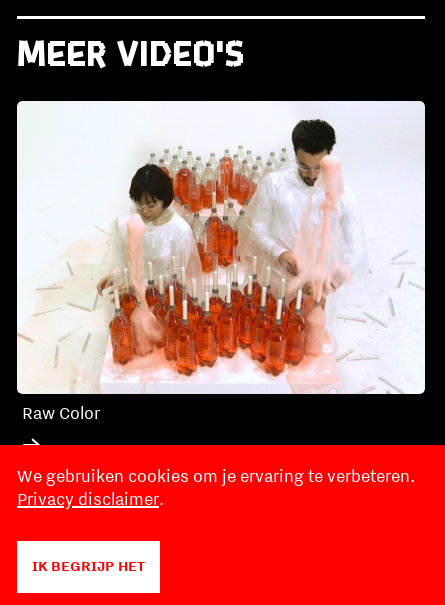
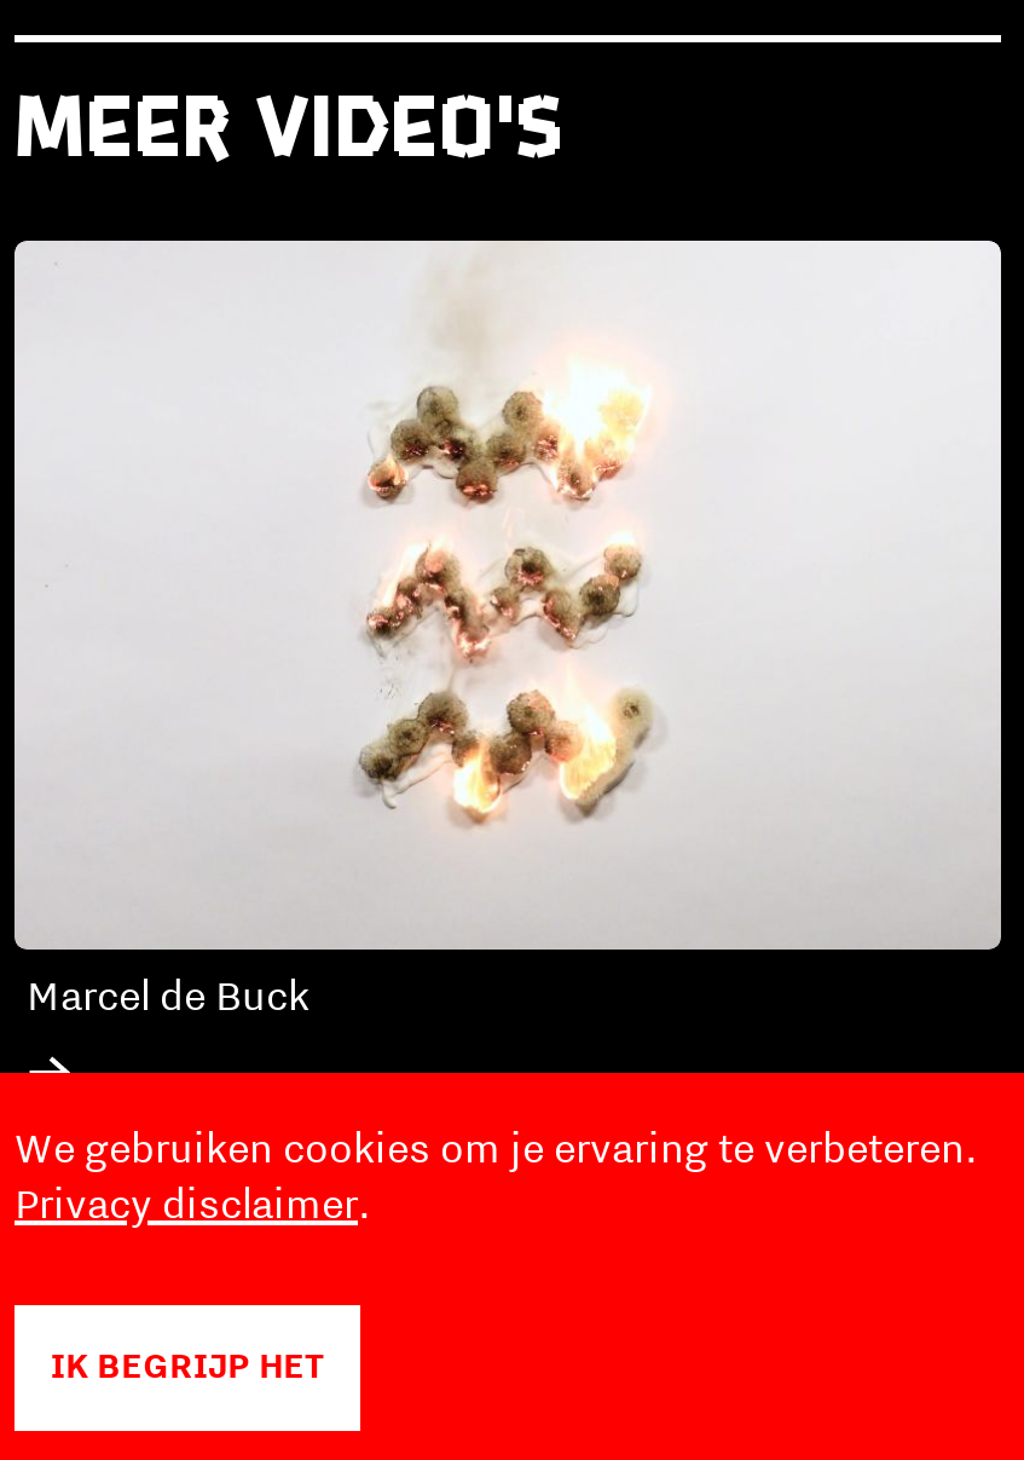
[18,103,425,424] [image] | Raw Color -> [15,243,1001,1023] [image] | Marcel de Buck

